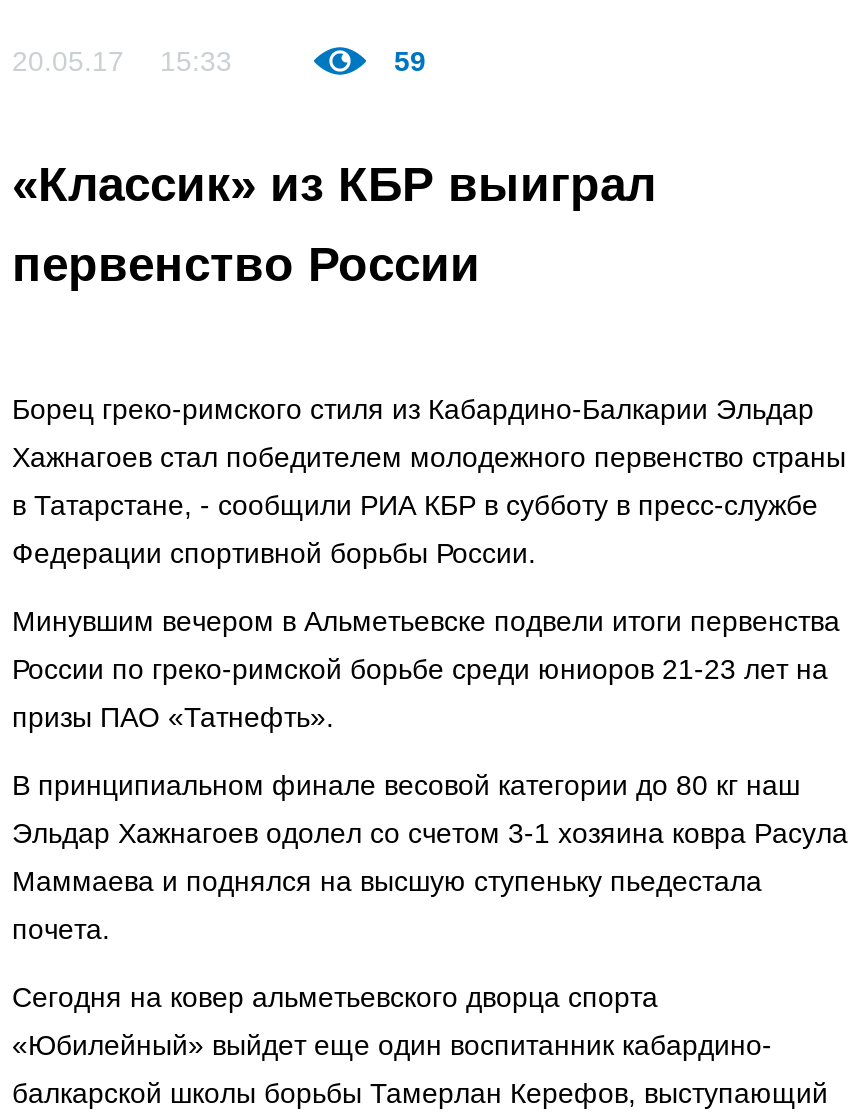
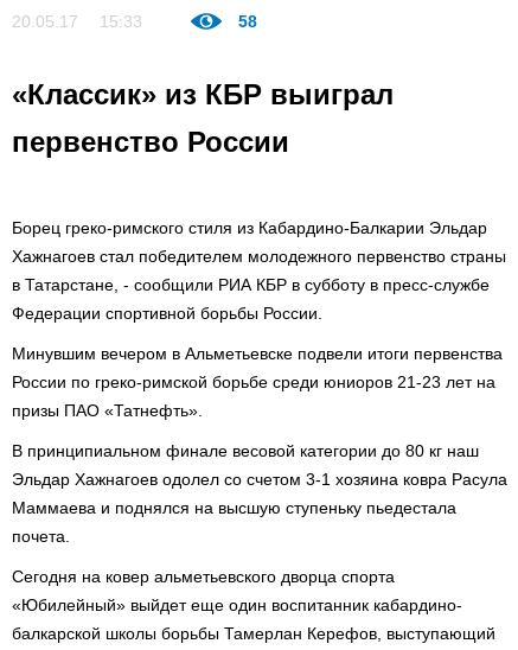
[394,45,426,77] 59 -> [238,12,257,31] 58

